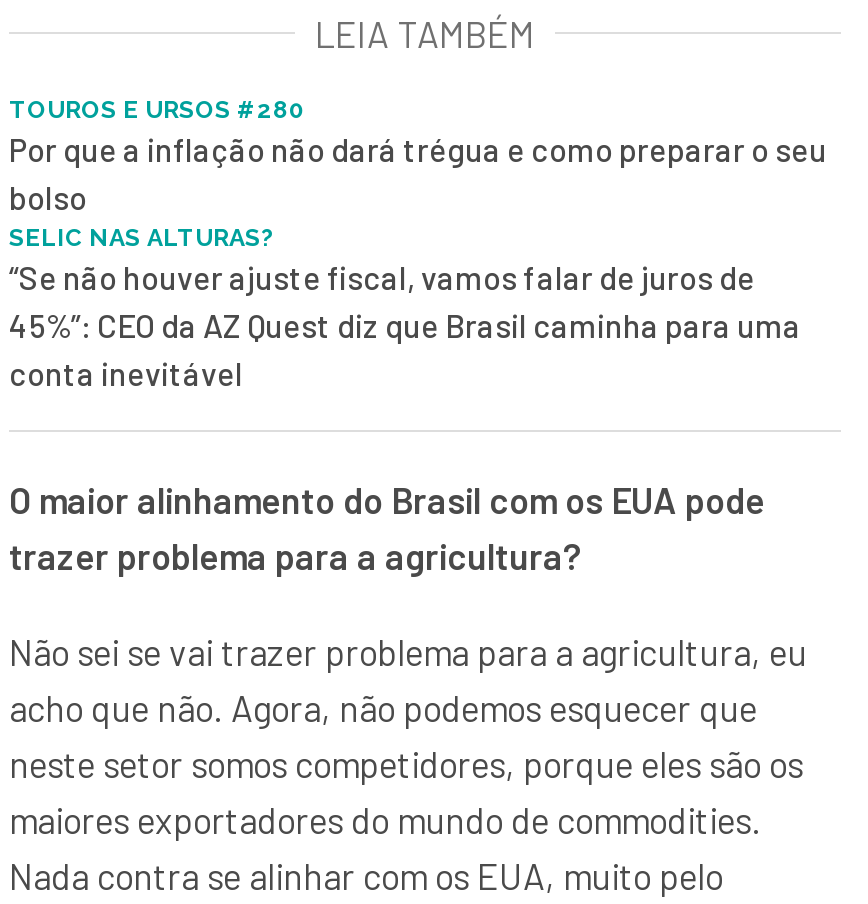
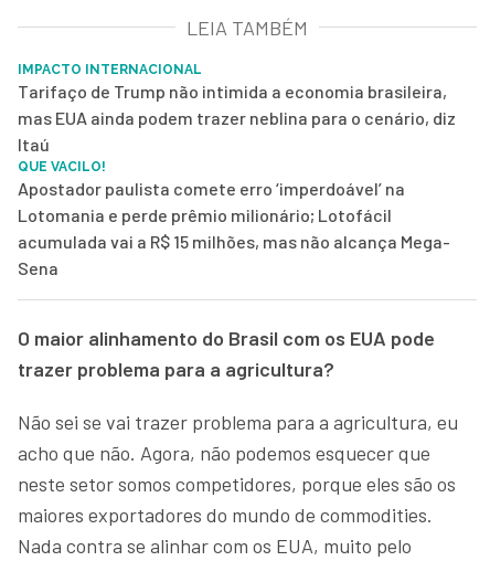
[9,96,827,392] TOUROS E URSOS #280 | Por que a inflação não dará trégua e como preparar o seu | bolso | SELIC NAS ALTURAS? | “Se não houver ajuste fiscal, vamos falar de juros de | 45%”: CEO da AZ Quest diz que Brasil caminha para uma | conta inevitável -> [18,62,456,278] IMPACTO INTERNACIONAL | Tarifaço de Trump não intimida a economia brasileira, | mas EUA ainda podem trazer neblina para o cenário, diz | Itaú | QUE VACILO! | Apostador paulista comete erro ‘imperdoável’ na | Lotomania e perde prêmio milionário; Lotofácil | acumulada vai a R$ 15 milhões, mas não alcança Mega- | Sena

